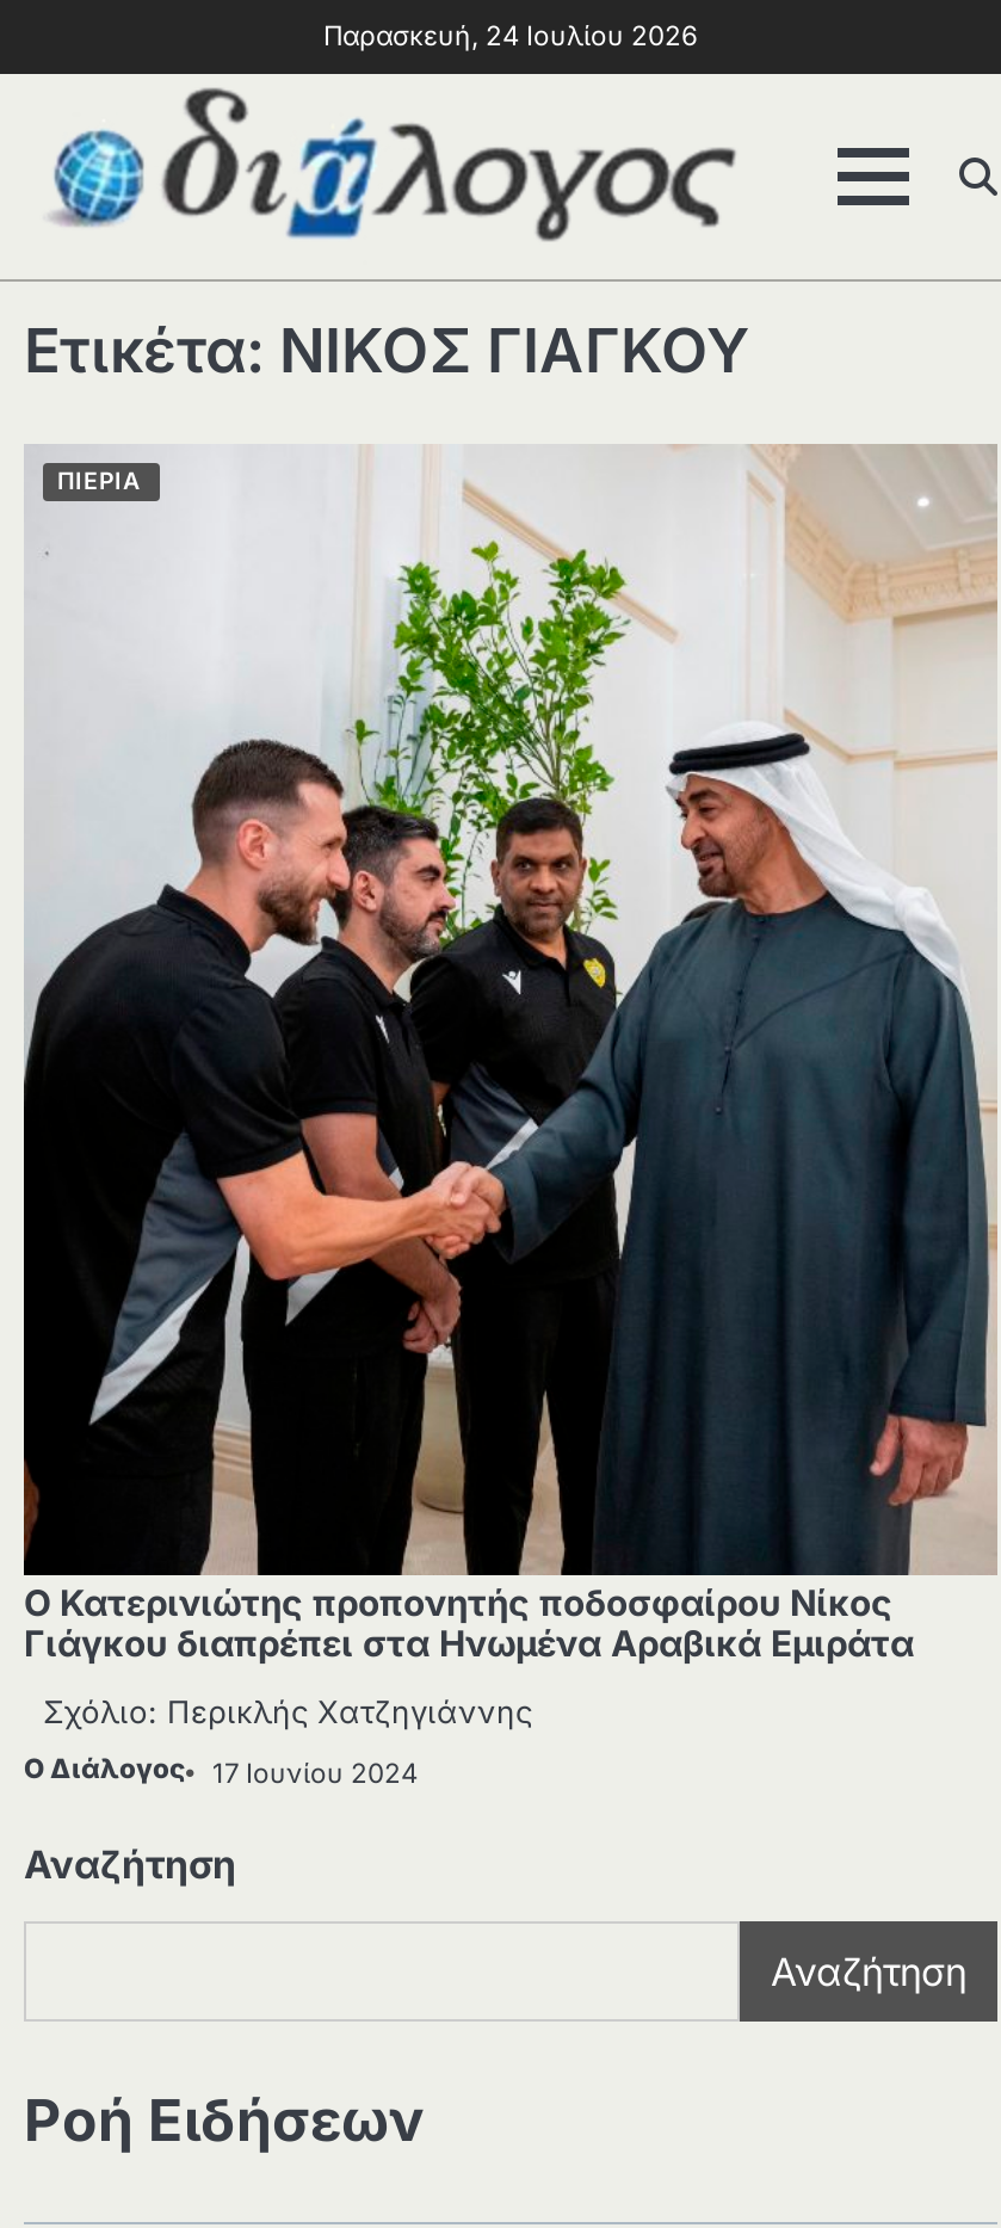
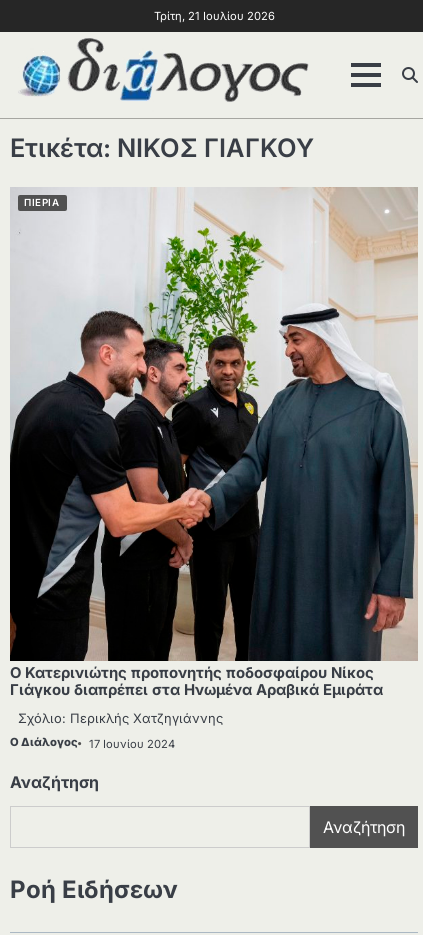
[323,18,698,51] Παρασκευή, 24 Ιουλίου 2026 -> [153,8,274,22] Τρίτη, 21 Ιουλίου 2026

